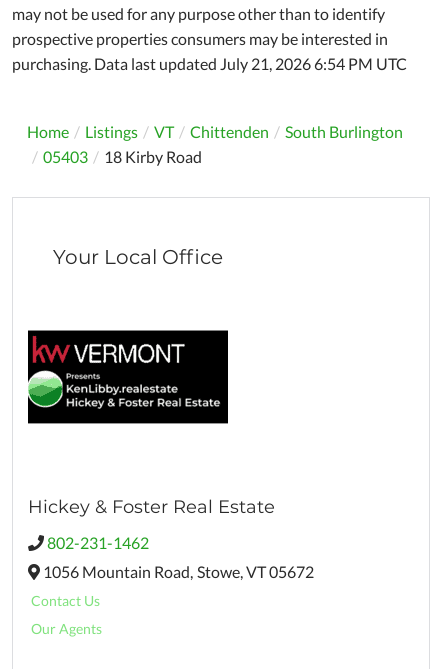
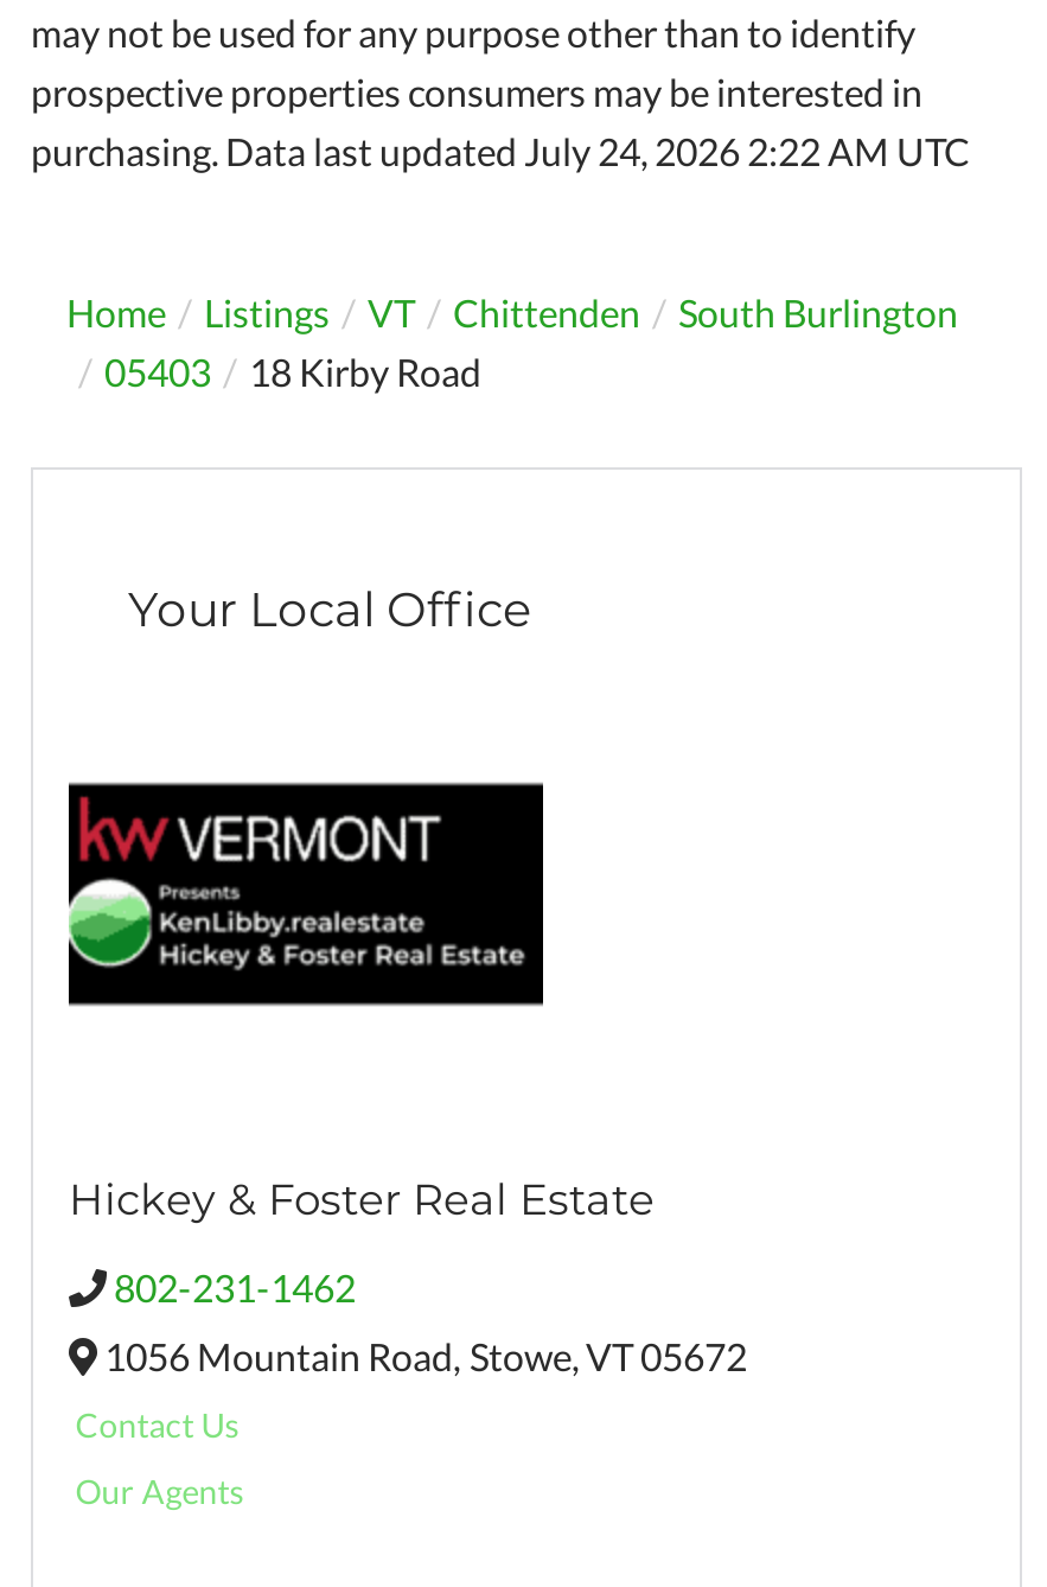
[12,54,407,73] purchasing. Data last updated July 21, 2026 6:54 PM UTC -> [31,128,970,173] purchasing. Data last updated July 24, 2026 2:22 AM UTC

